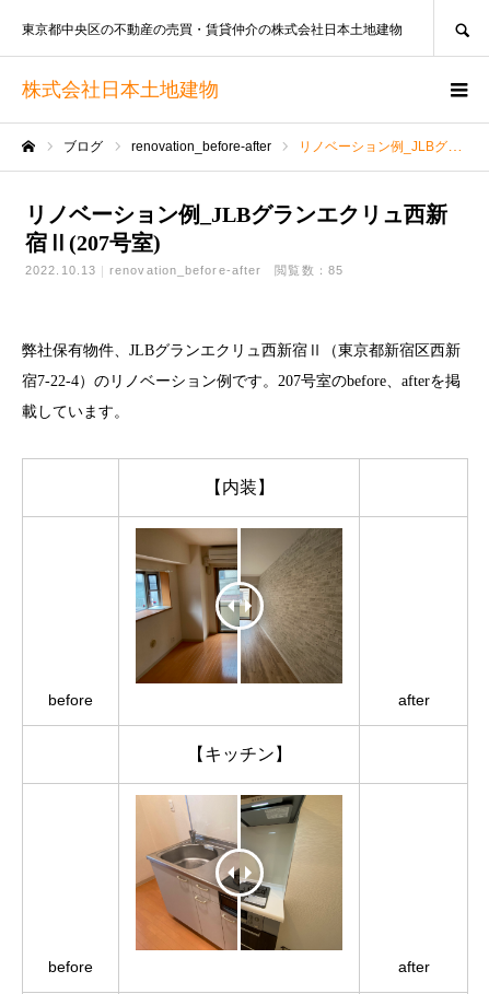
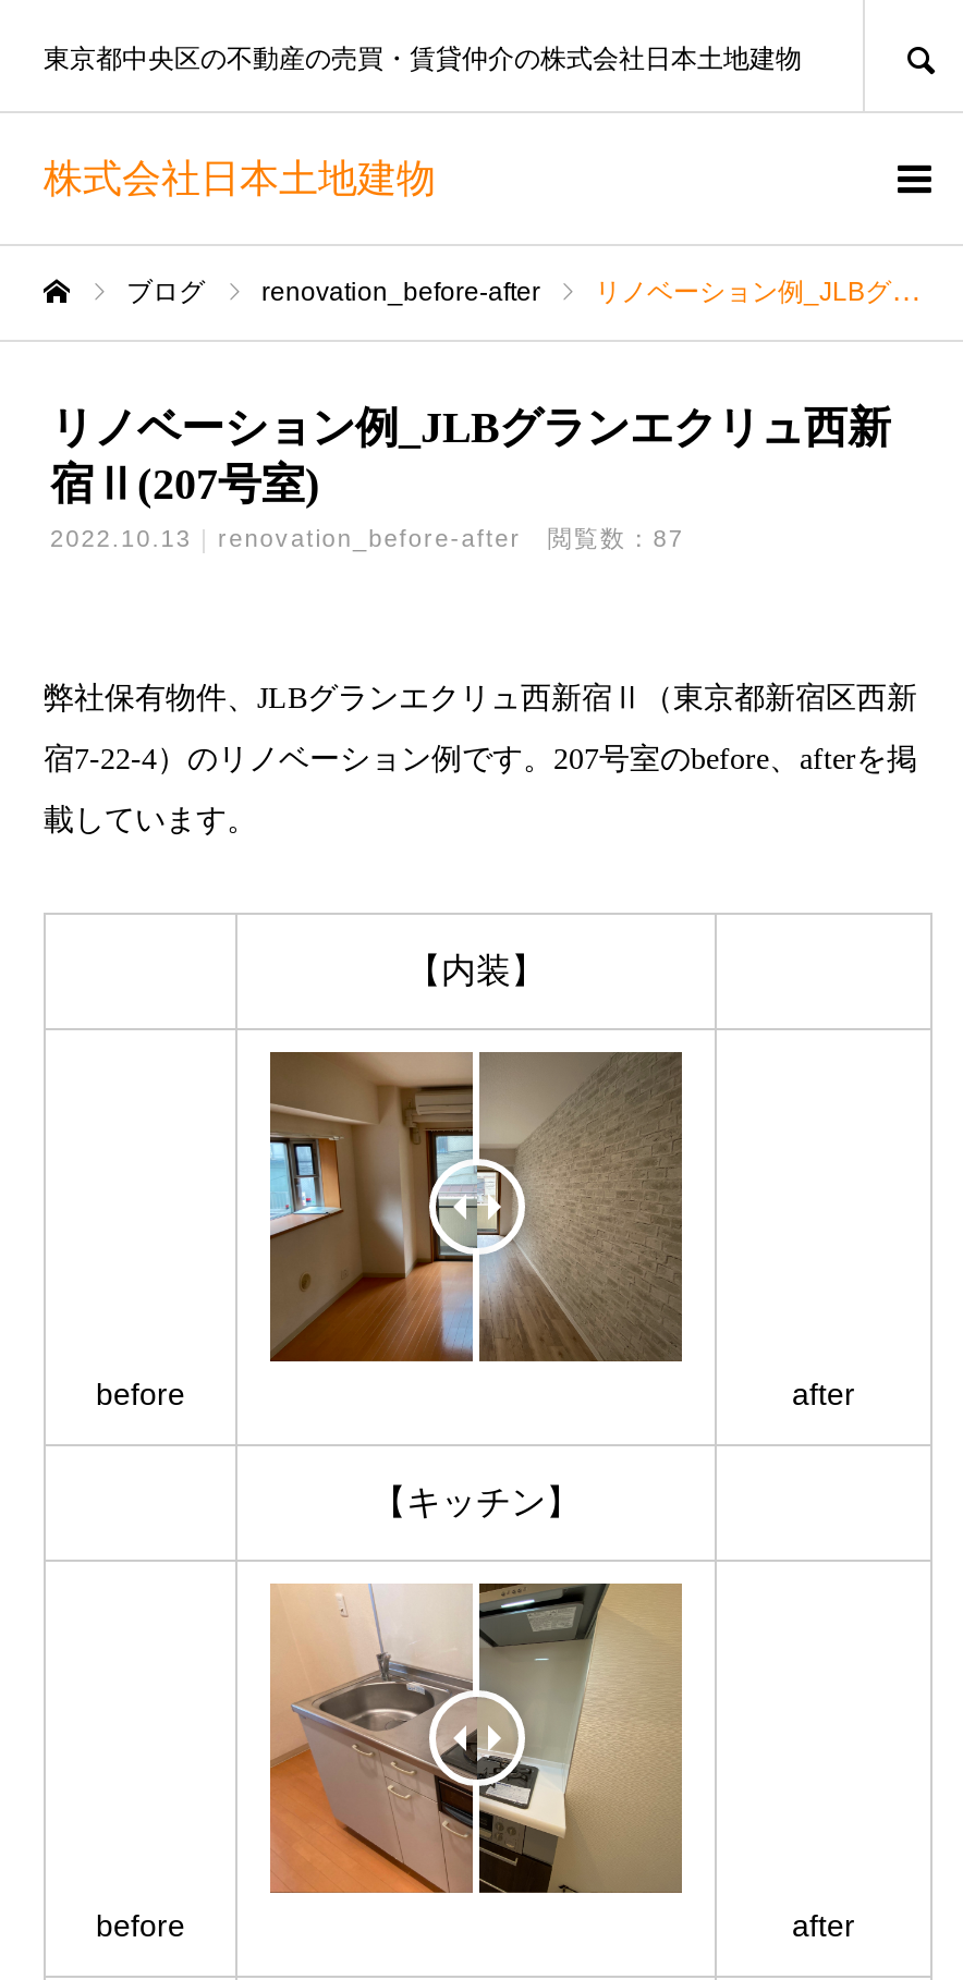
[25,264,343,277] 2022.10.13 renovation_before-after 閲覧数：85 -> [50,525,684,551] 2022.10.13 renovation_before-after 閲覧数：87

